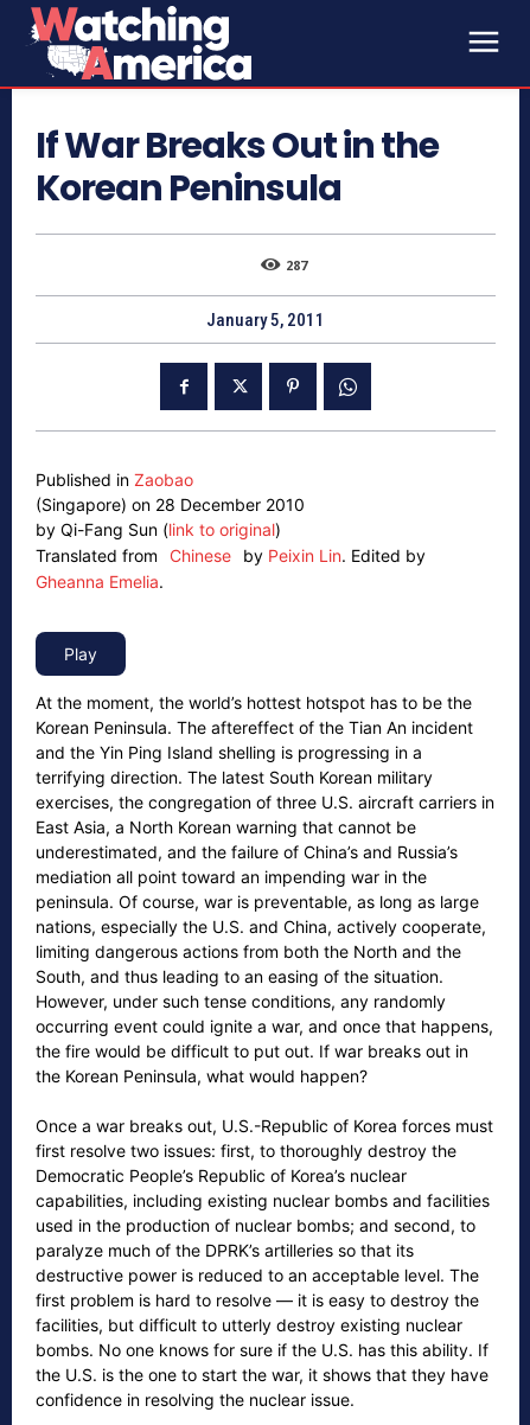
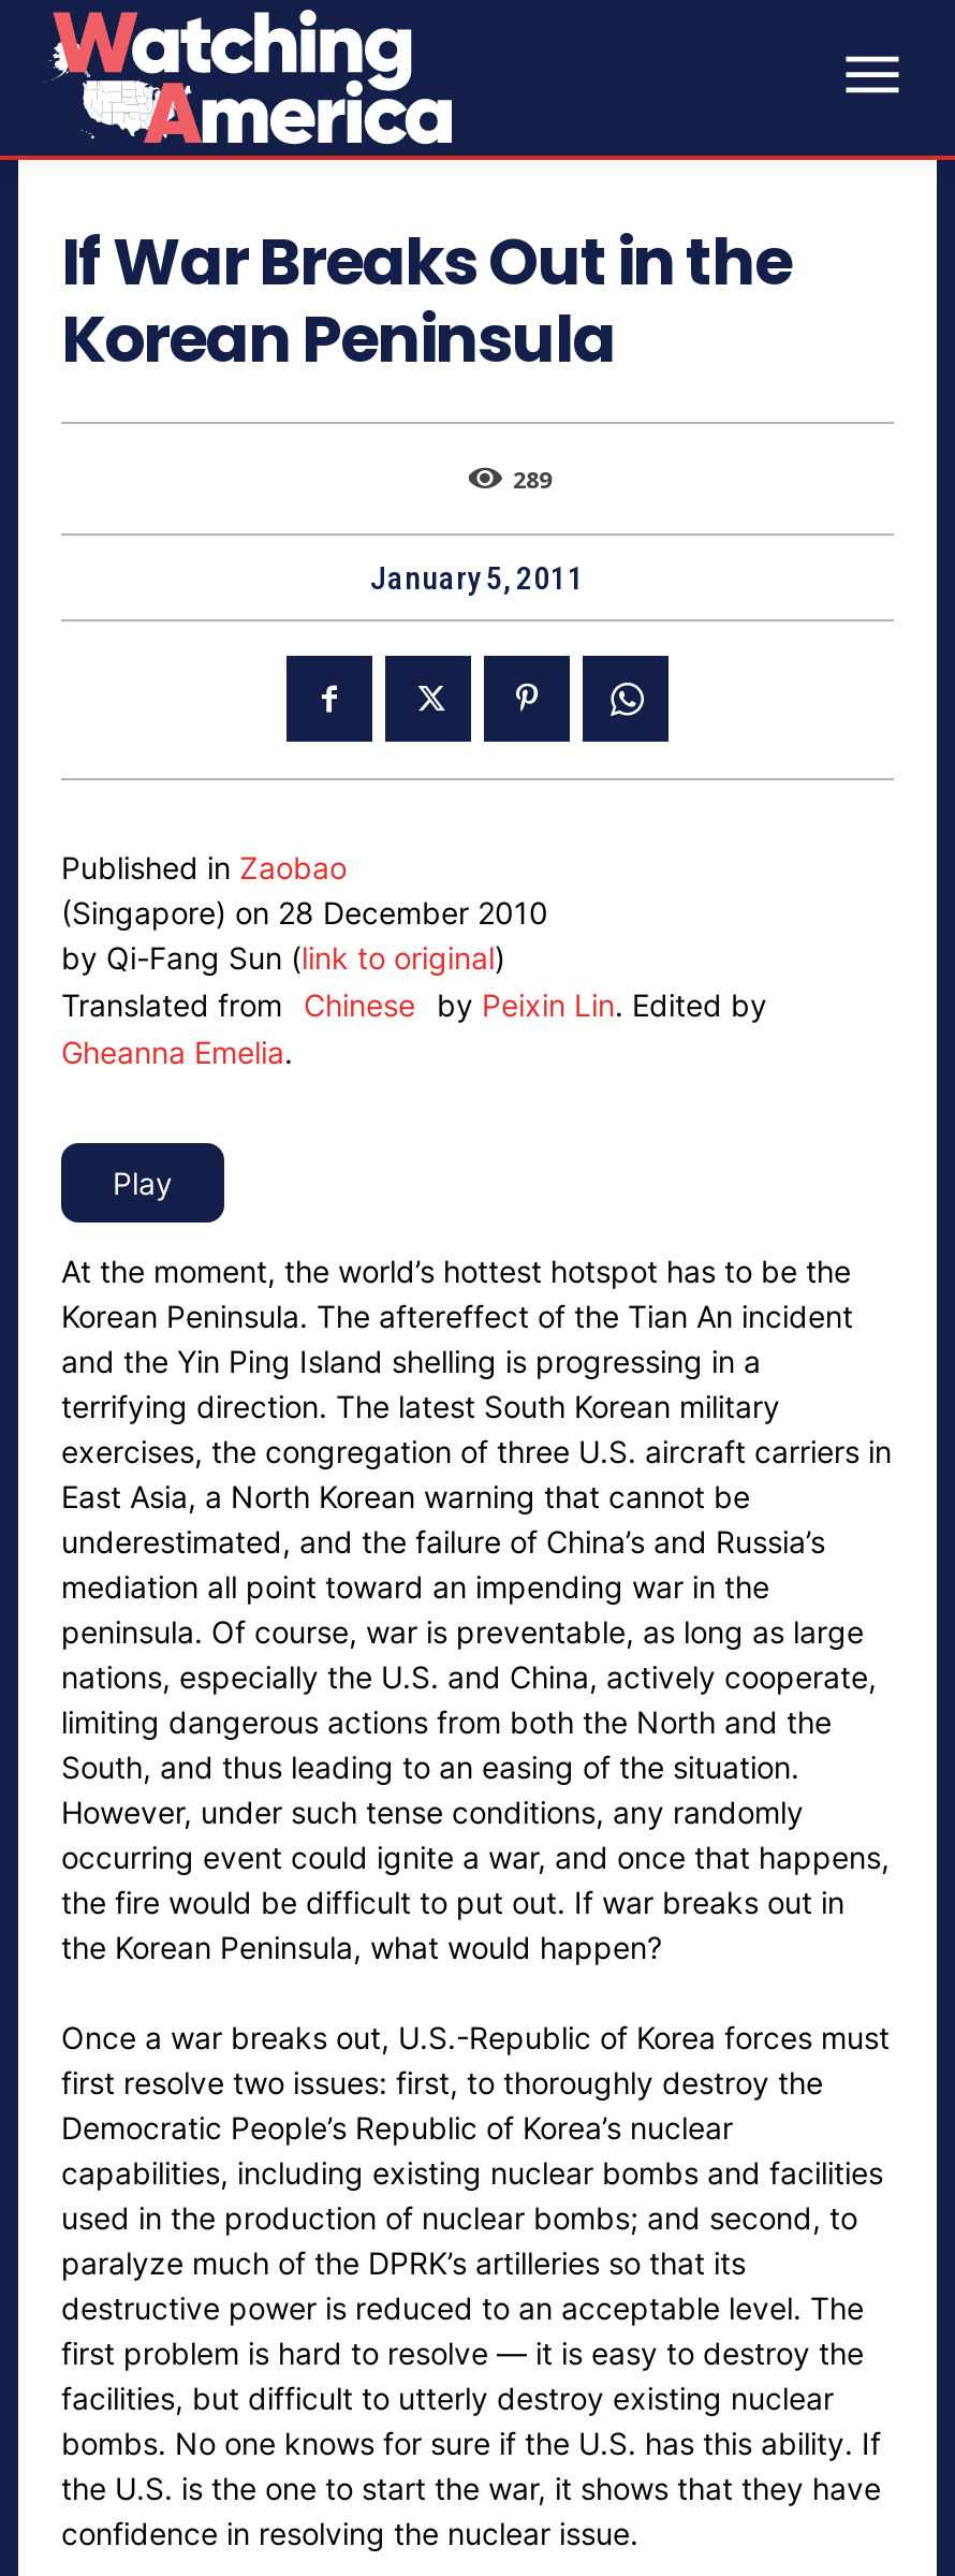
[285,256,306,274] 287 -> [513,462,552,495] 289

